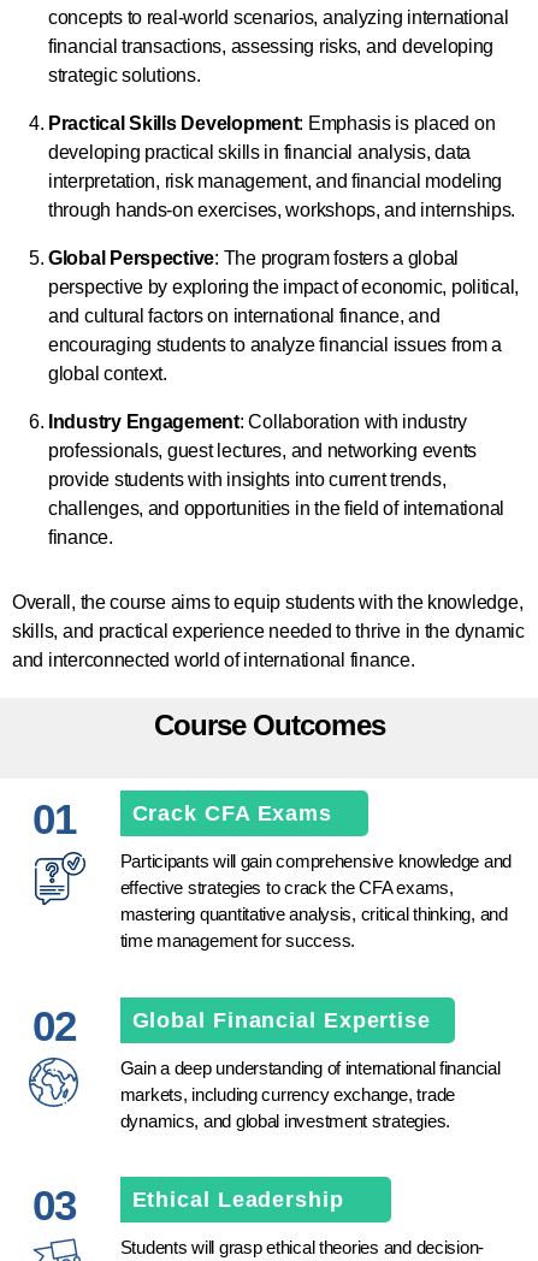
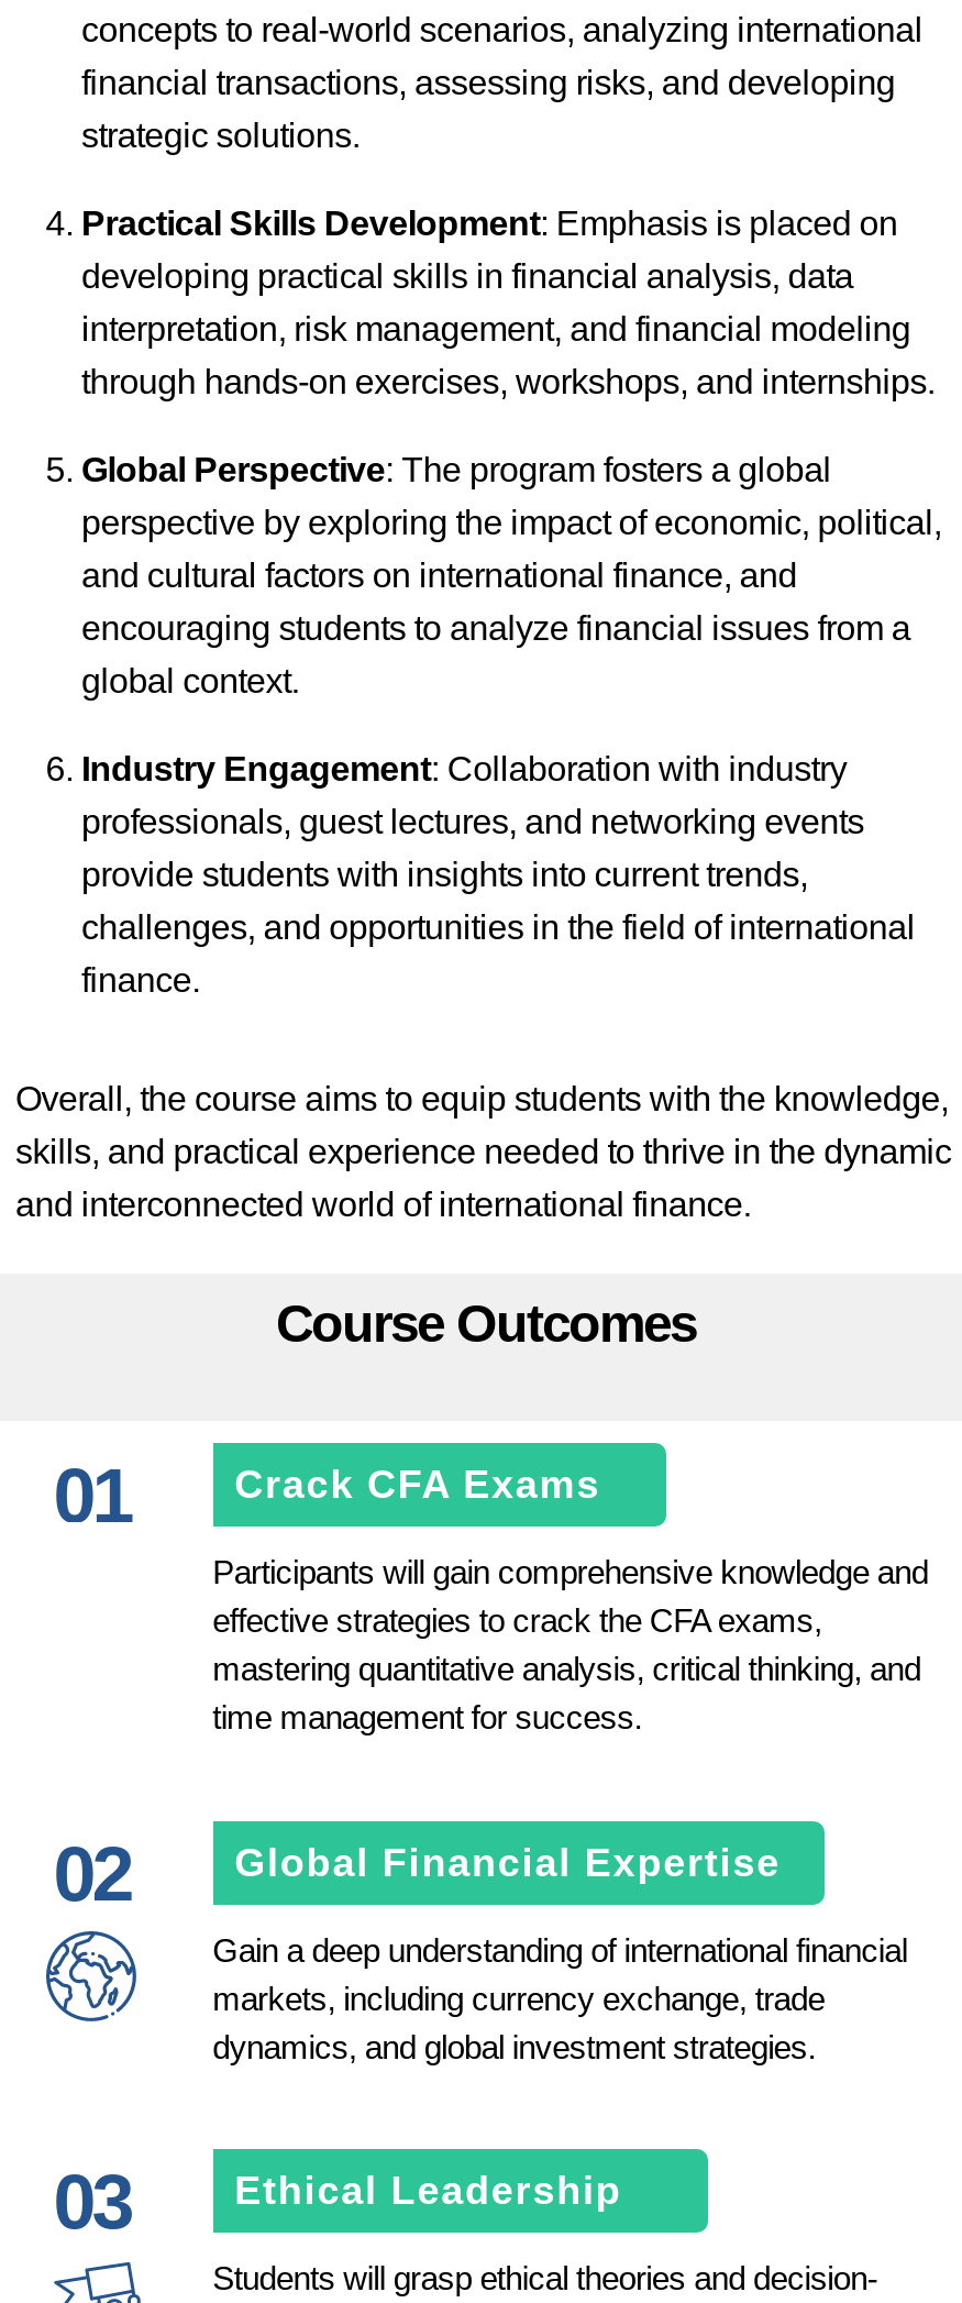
[34,851,87,906] [image] -> none

